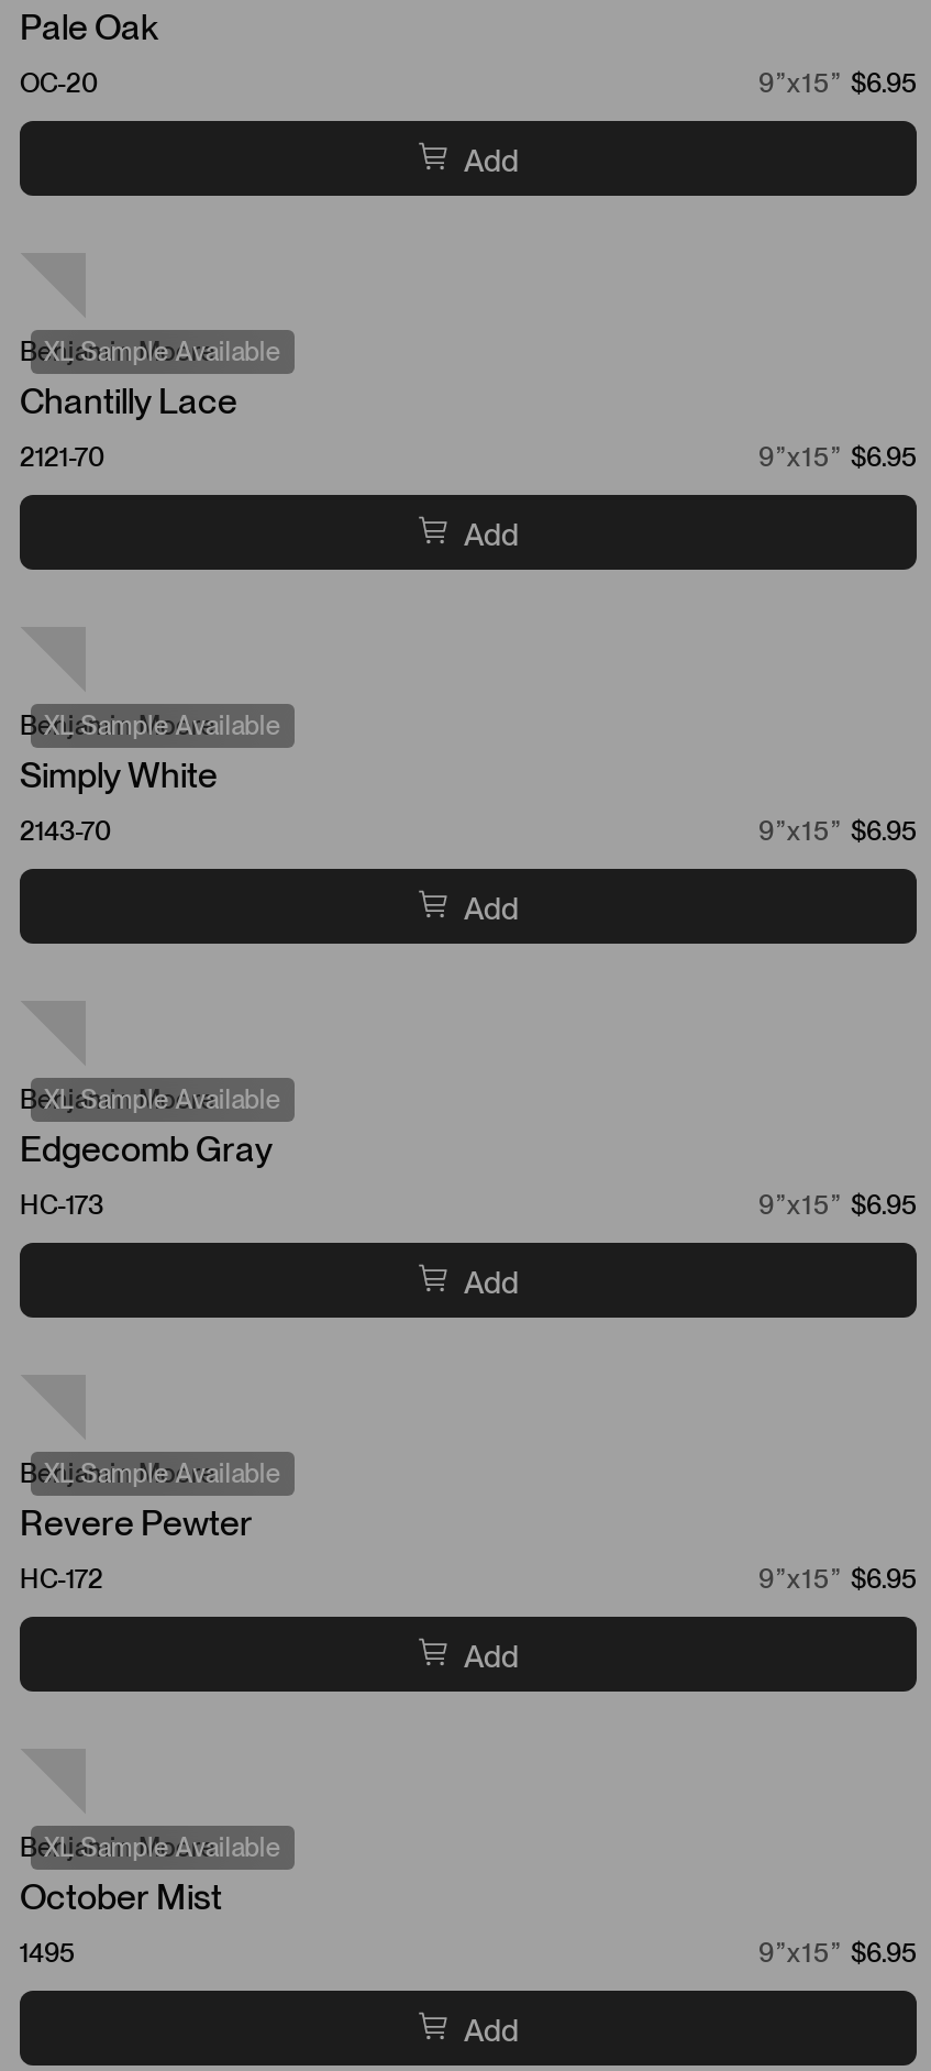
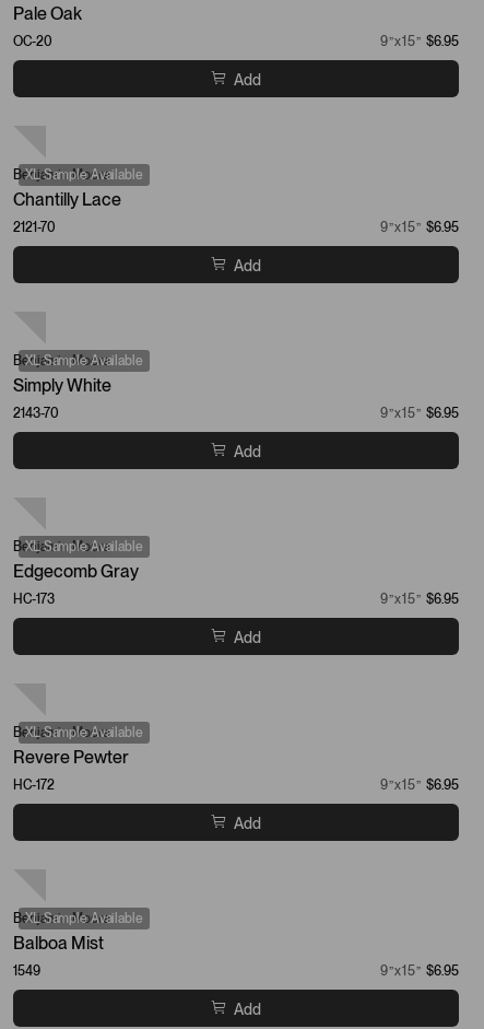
[20,1876,222,1917] October Mist -> [13,932,104,953] Balboa Mist
[20,1937,75,1968] 1495 -> [13,963,40,978] 1549

